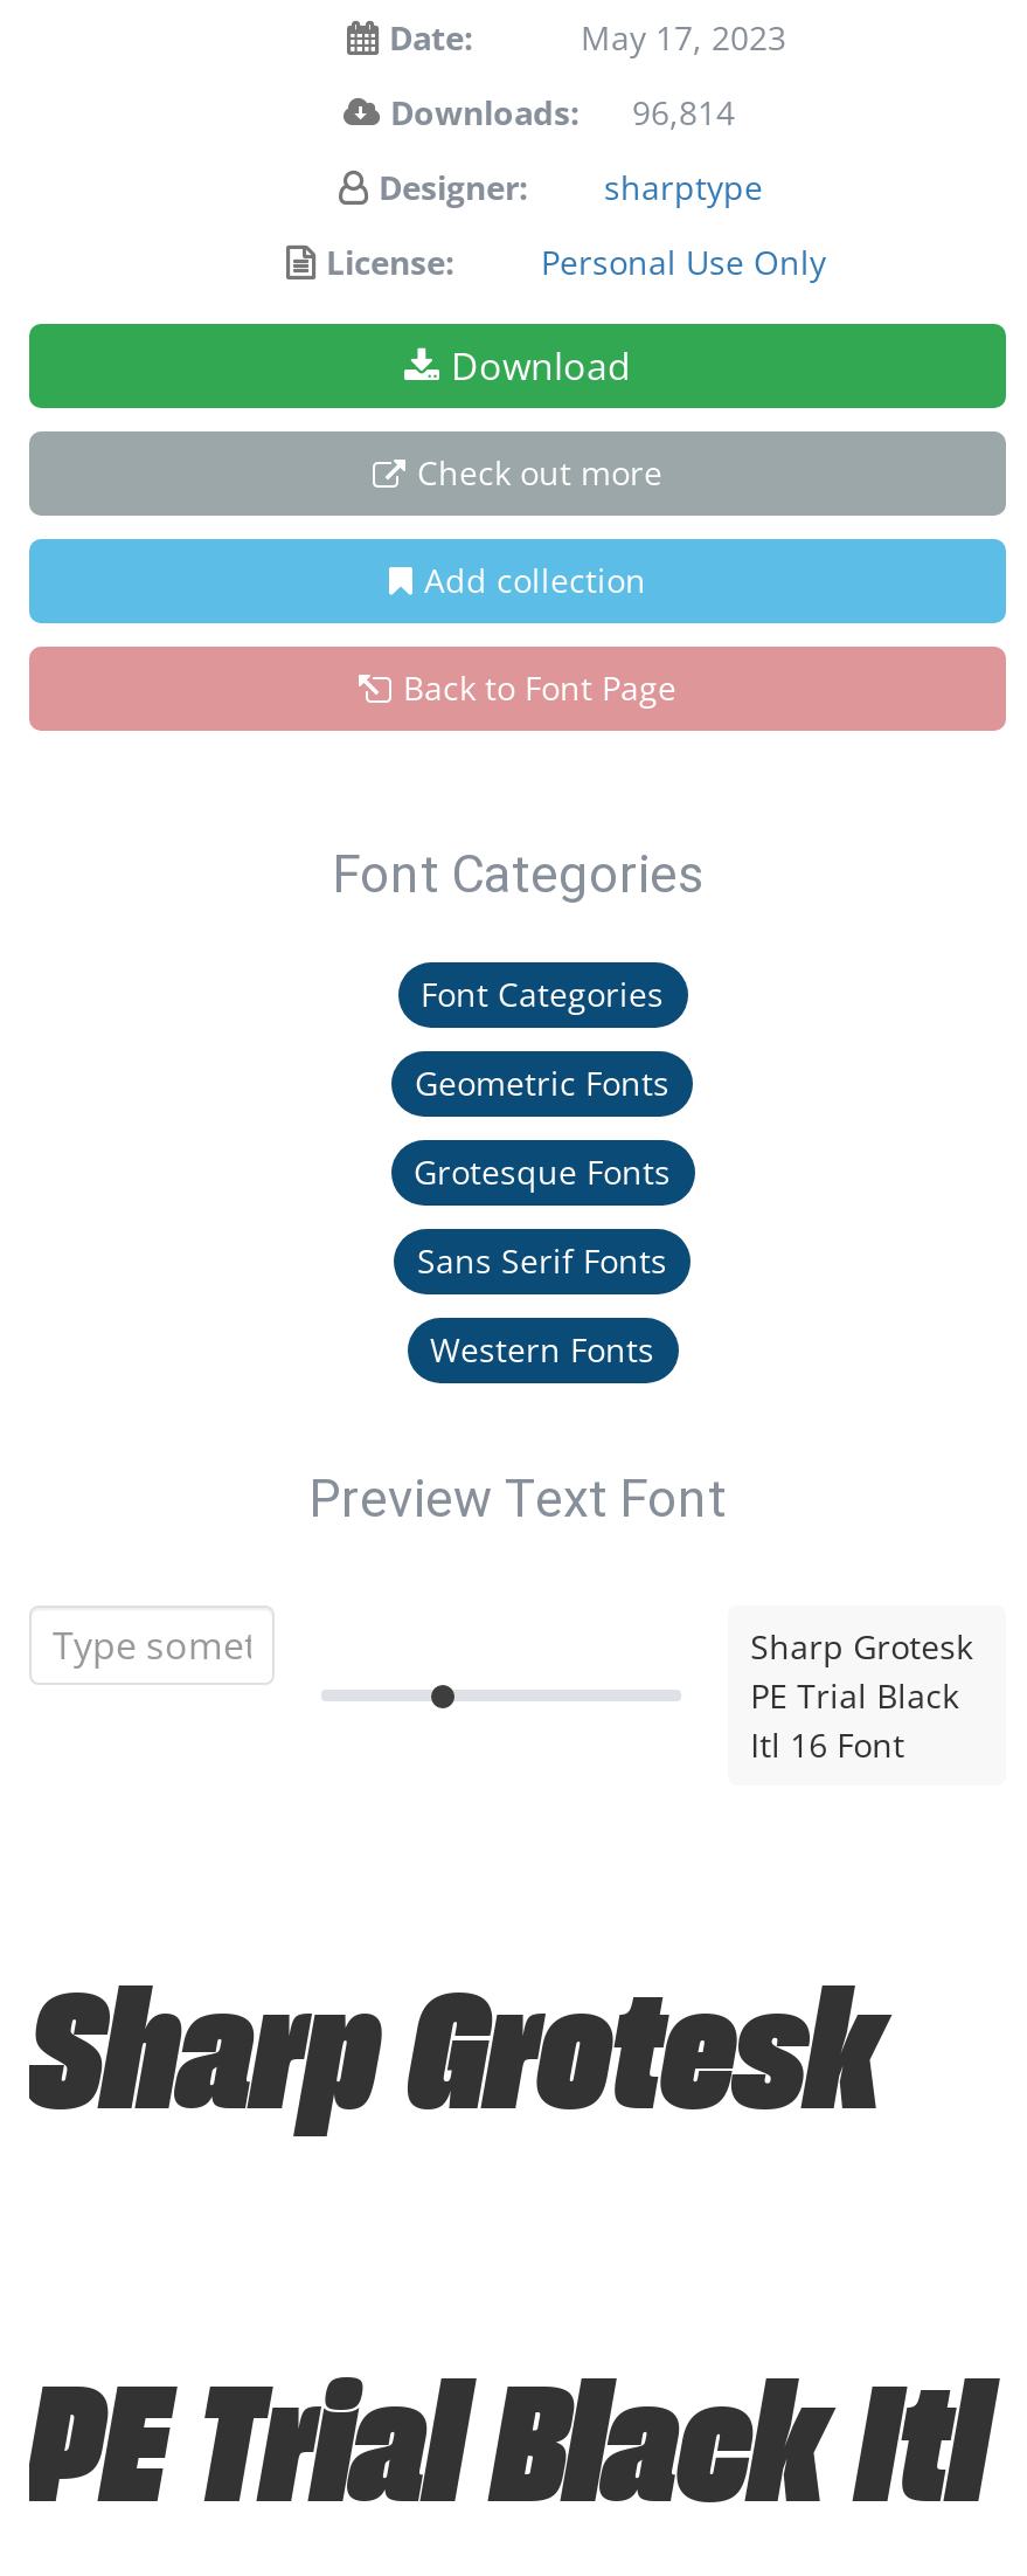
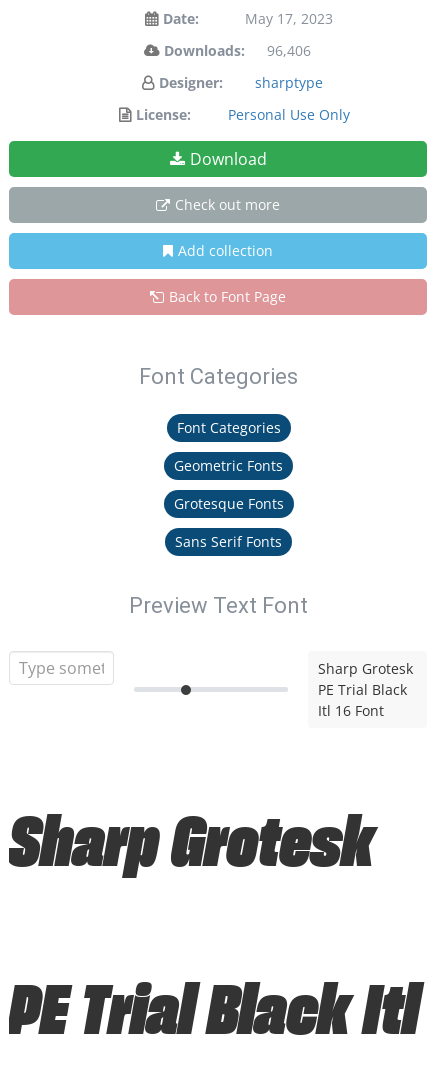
[390,90,735,134] Downloads: 96,814 -> [163,41,311,60] Downloads: 96,406
[430,1327,654,1372] Western Fonts -> none

